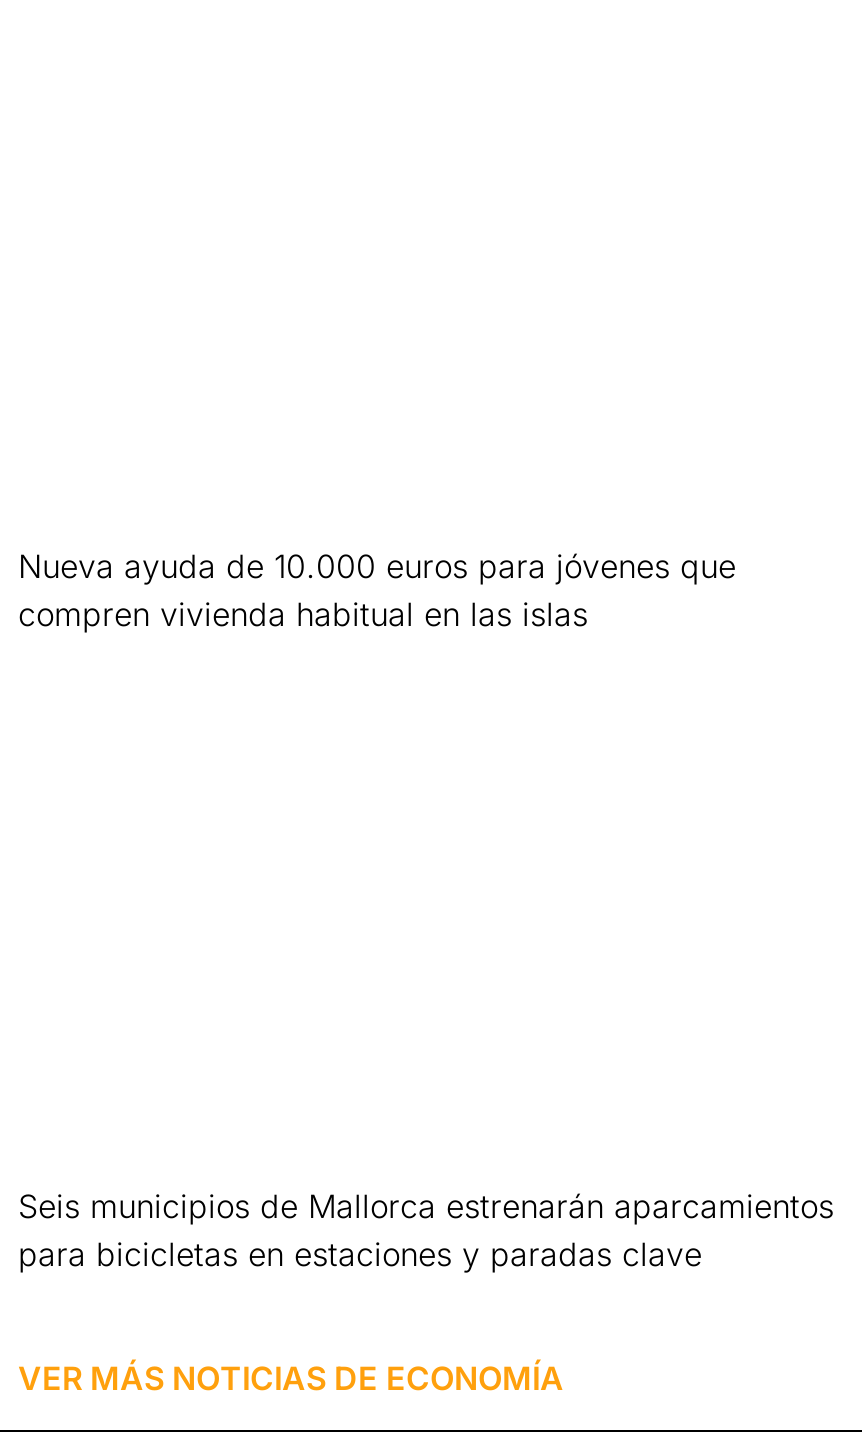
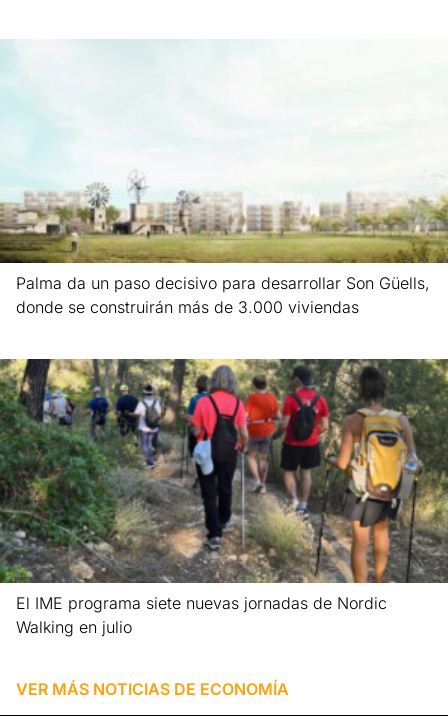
none -> [3,39,445,264] [image]
[18,547,736,635] Nueva ayuda de 10.000 euros para jóvenes que | compren vivienda habitual en las islas -> [16,273,430,317] Palma da un paso decisivo para desarrollar Son Güells, | donde se construirán más de 3.000 viviendas
none -> [3,358,445,584] [image]
[18,1187,834,1275] Seis municipios de Mallorca estrenarán aparcamientos | para bicicletas en estaciones y paradas clave -> [16,593,387,637] El IME programa siete nuevas jornadas de Nordic | Walking en julio

